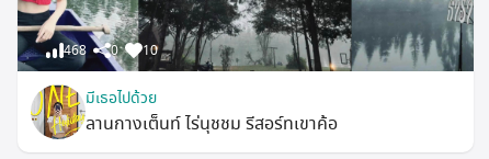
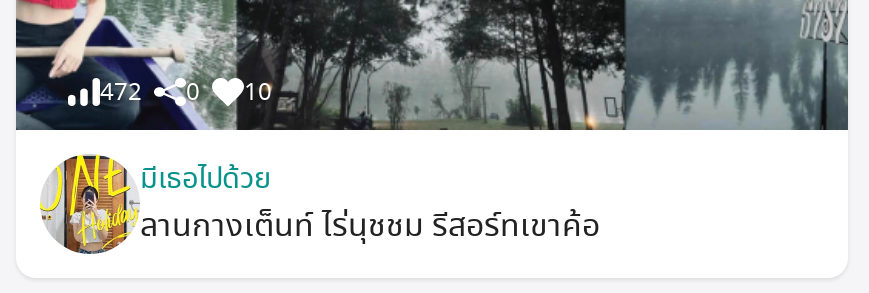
[64,40,87,60] 468 -> [100,73,142,109] 472

